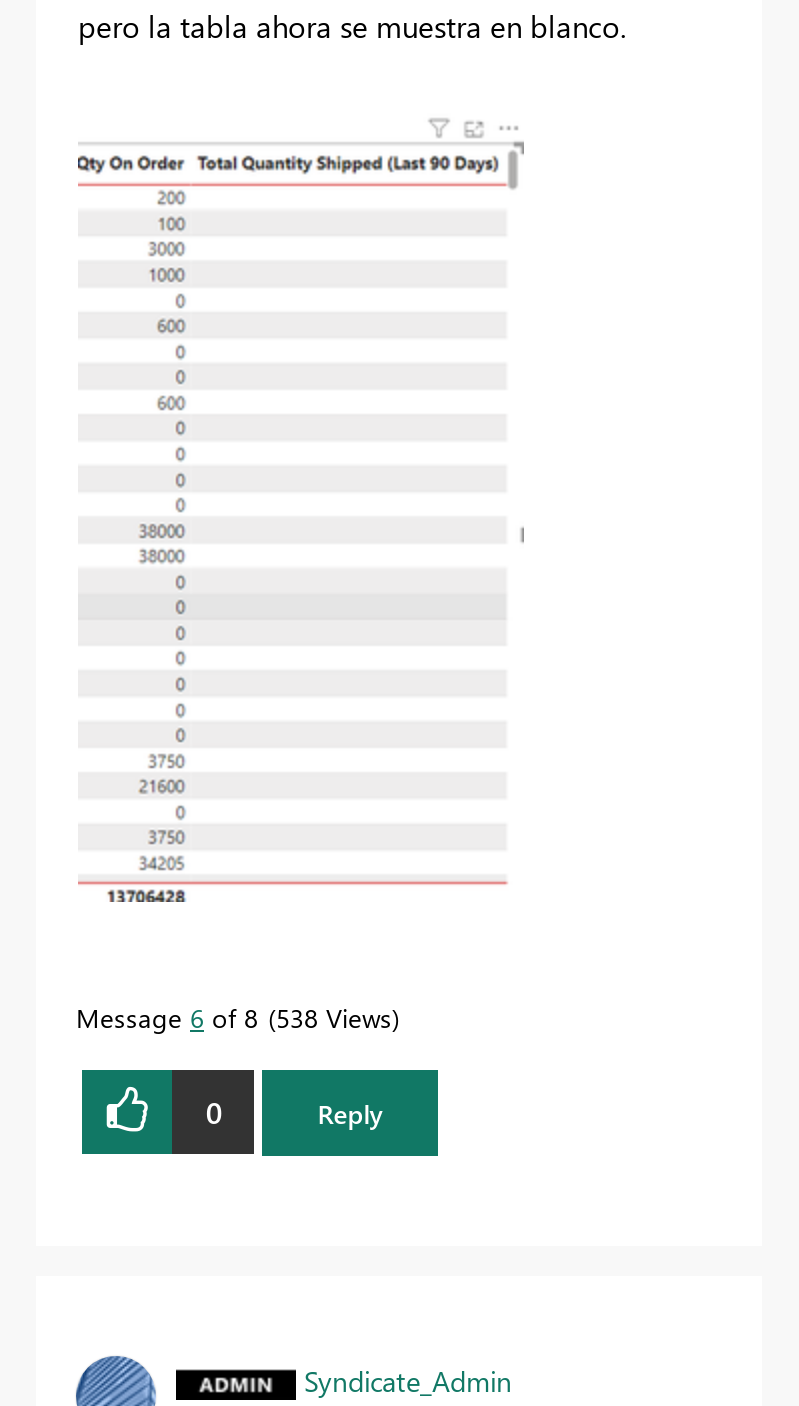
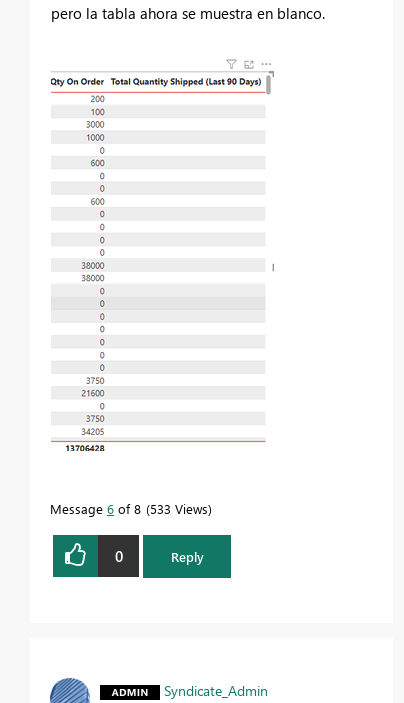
[76,1001,392,1035] Message 6 of 8 538 Views -> [50,500,208,517] Message 6 of 8 533 Views

